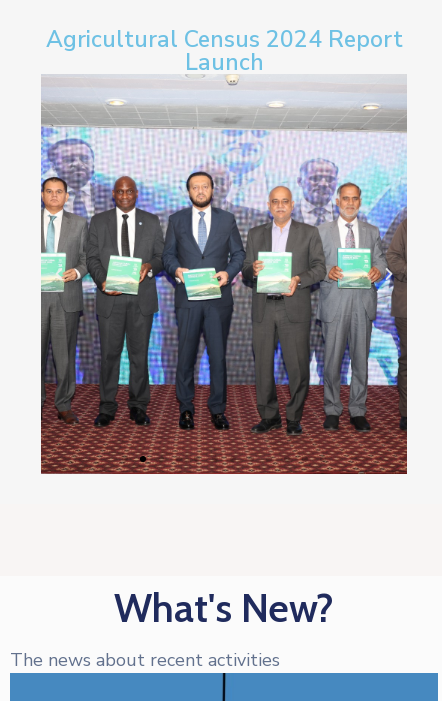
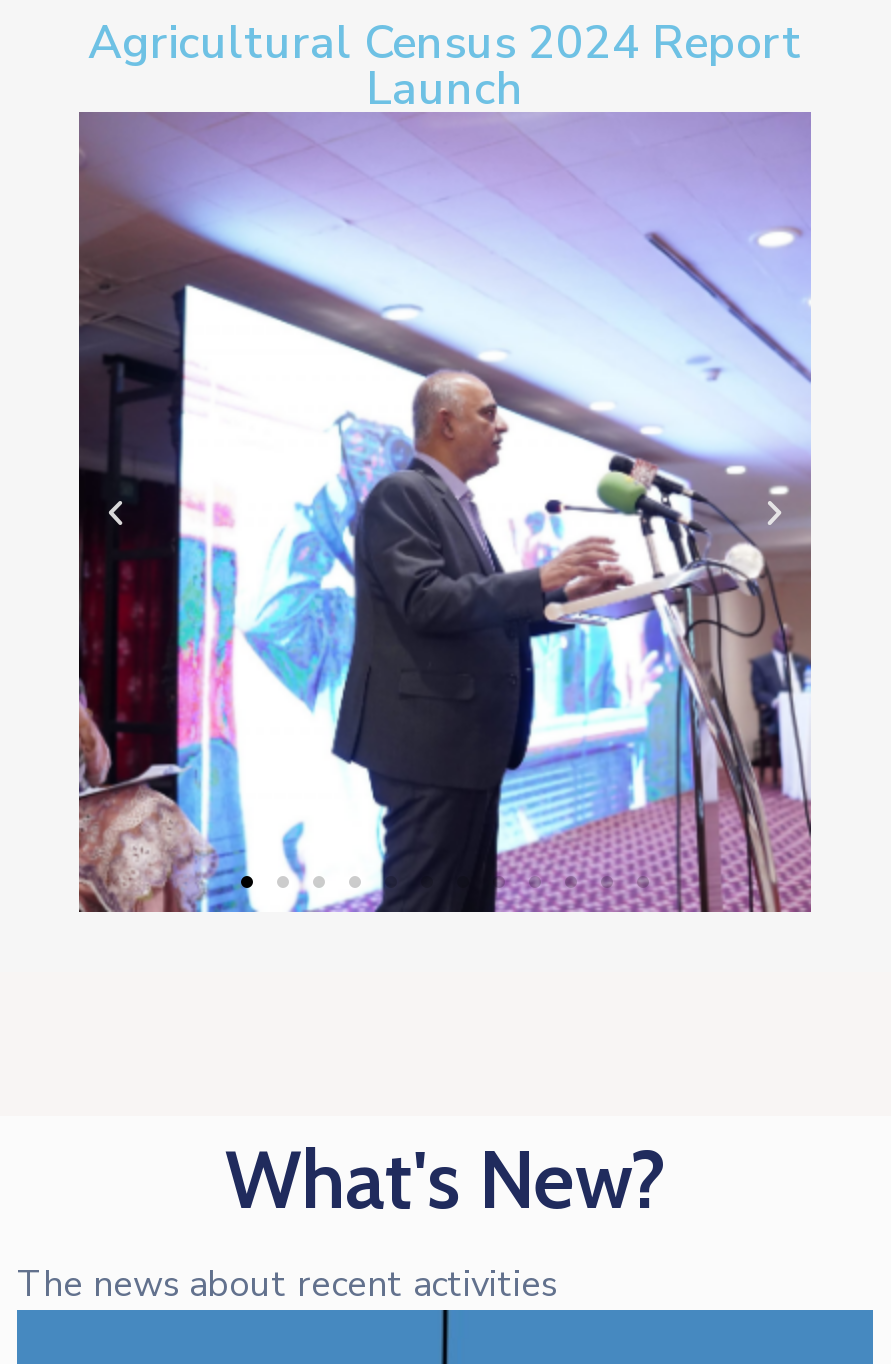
[40,75,408,475] [image] -> [77,112,813,914] [image]

